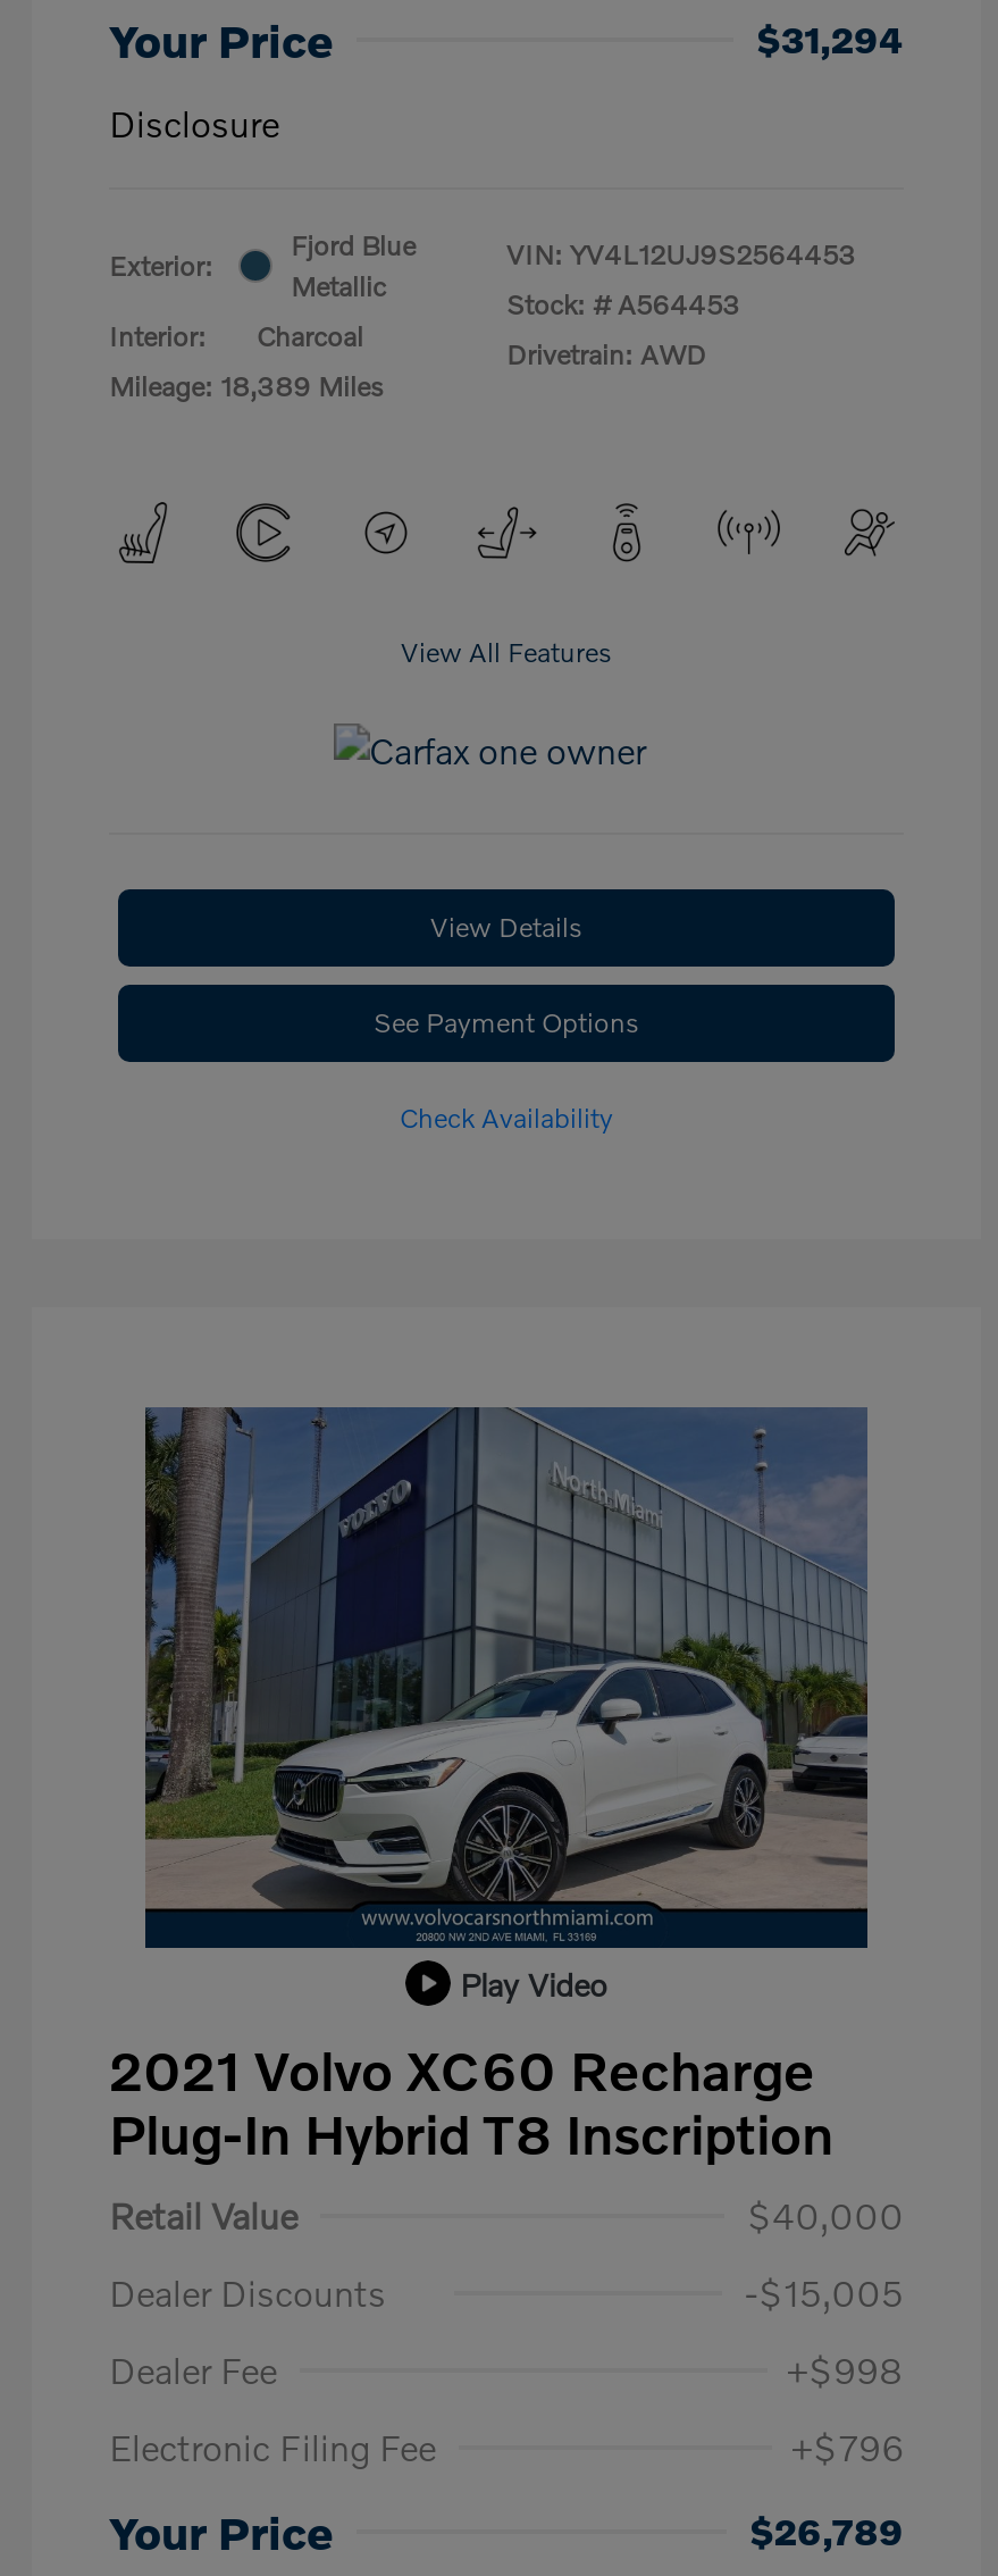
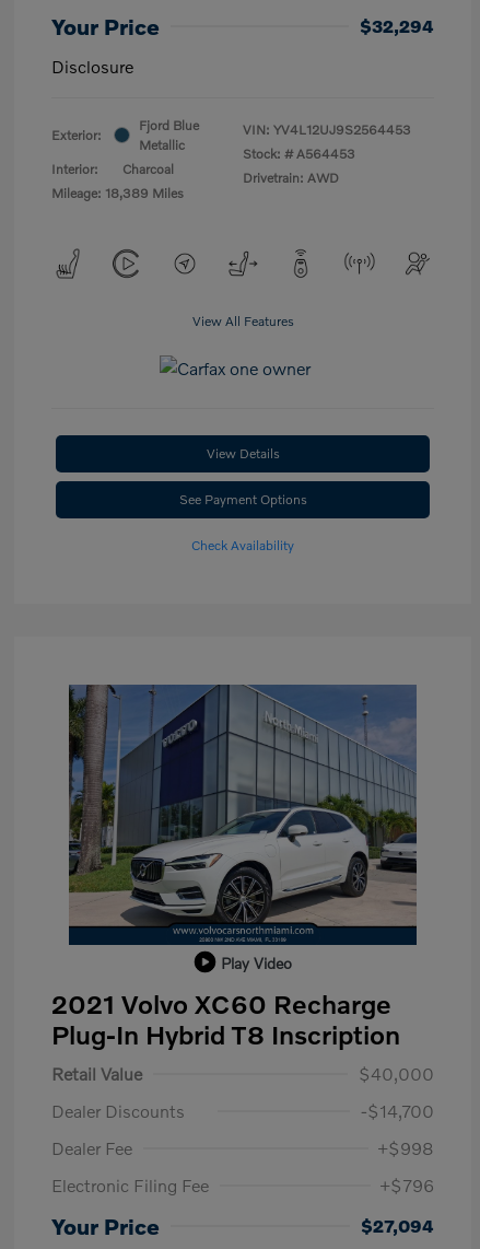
[756,17,904,60] $31,294 -> [360,15,434,36] $32,294
[745,2272,904,2315] -$15,005 -> [361,1101,434,1122] -$14,700
[749,2510,904,2553] $26,789 -> [361,1216,434,1236] $27,094

